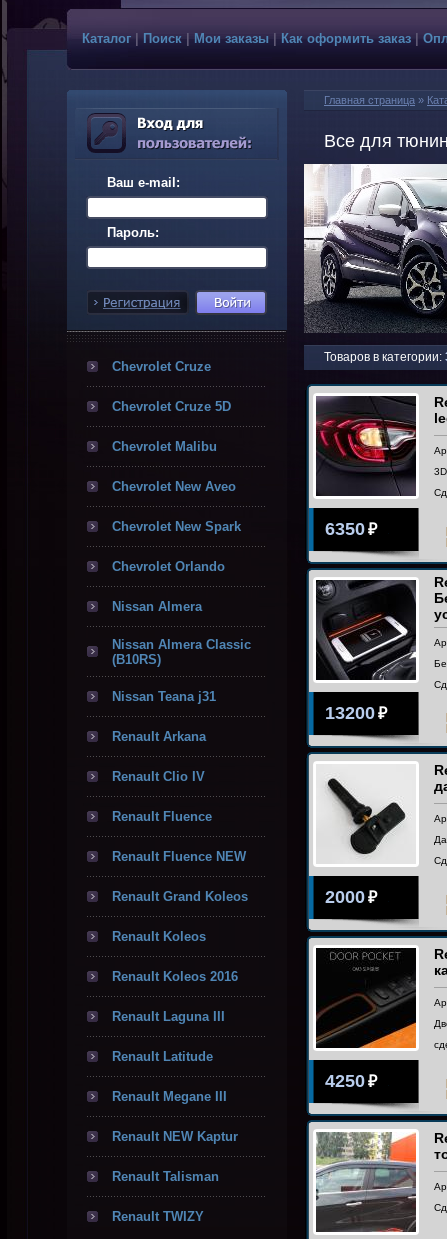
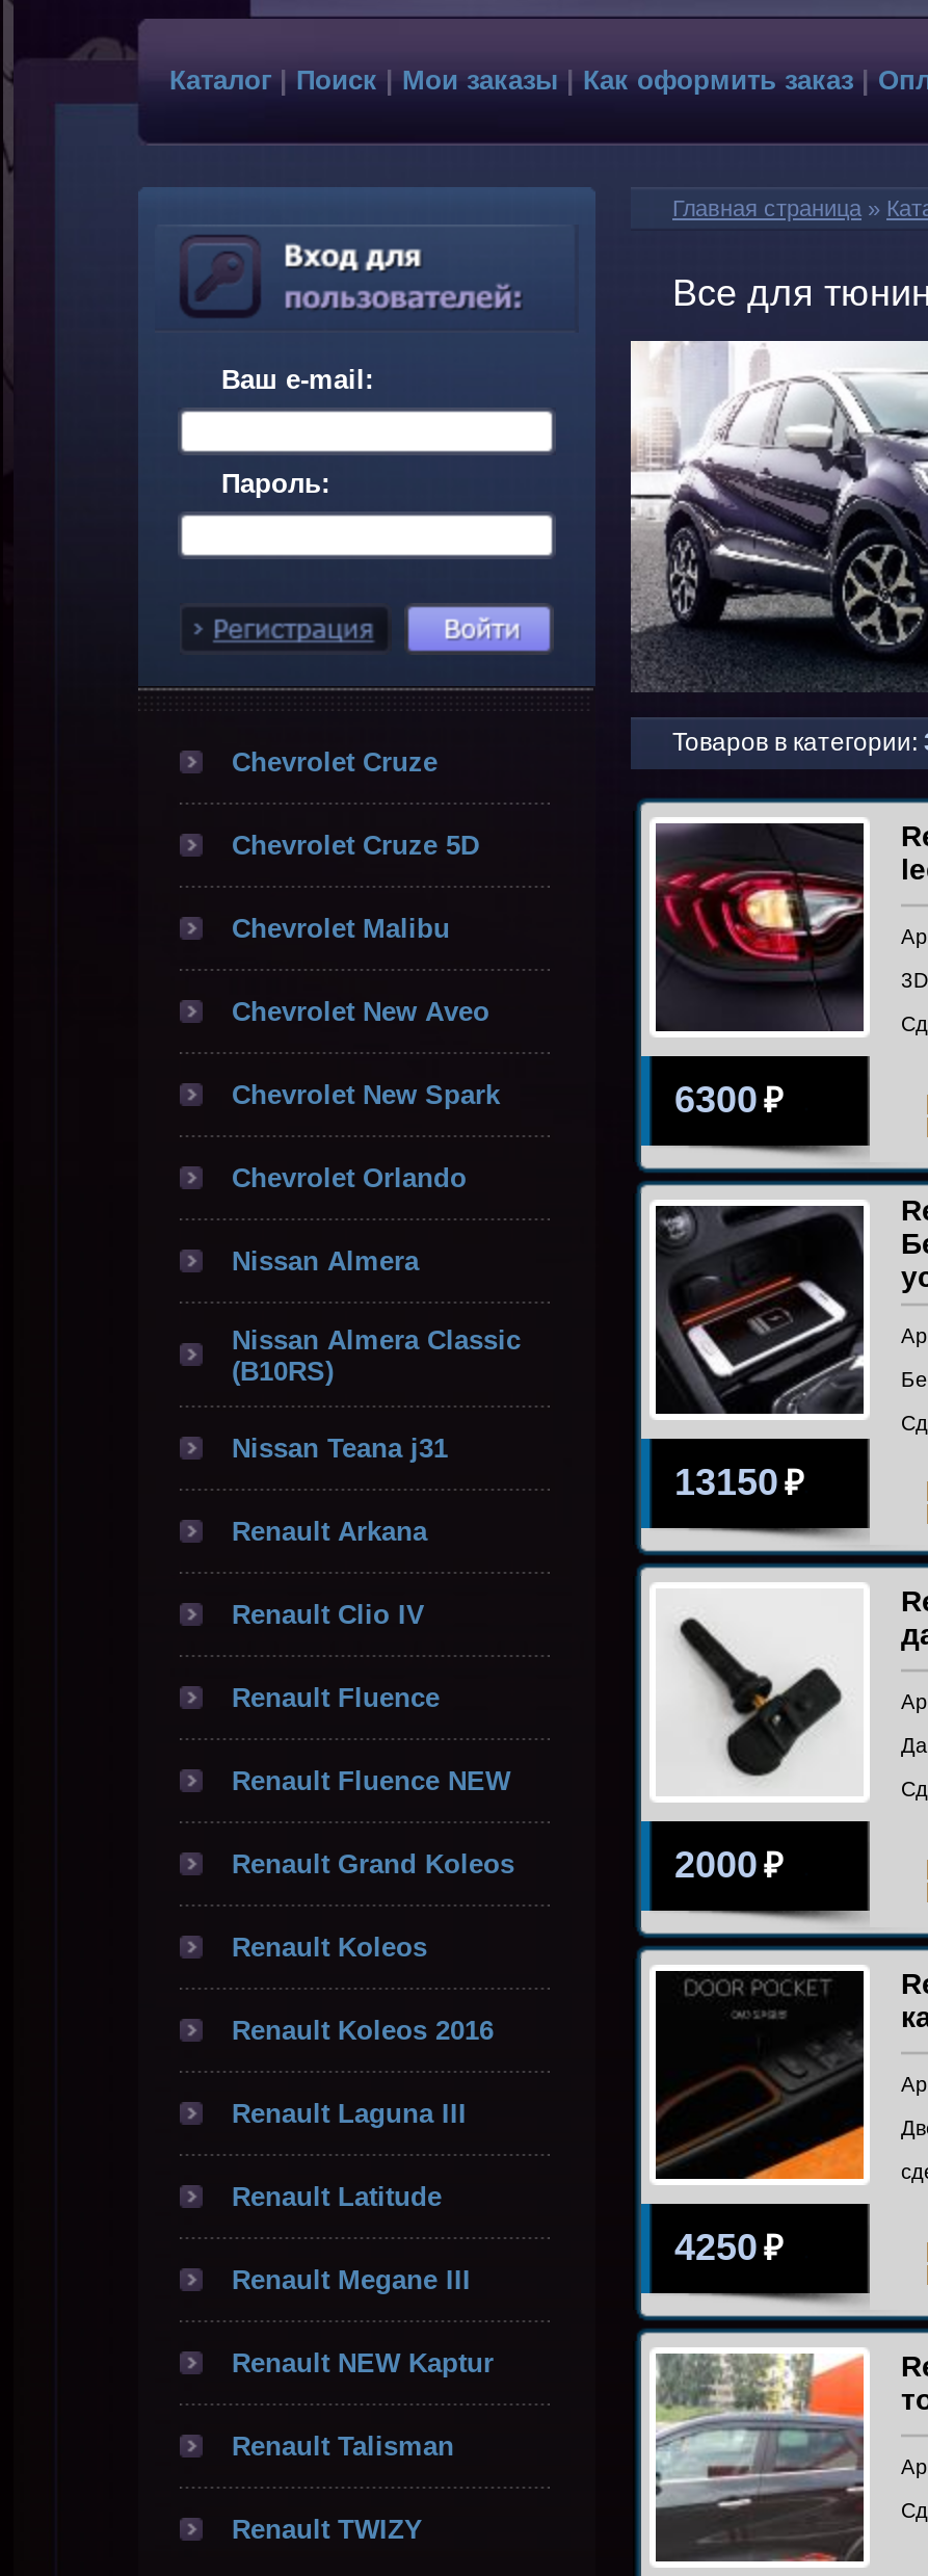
[325,519,377,539] 6350 ₽ -> [674,1079,783,1121] 6300 ₽
[325,703,387,723] 13200 ₽ -> [674,1462,803,1503] 13150 ₽

